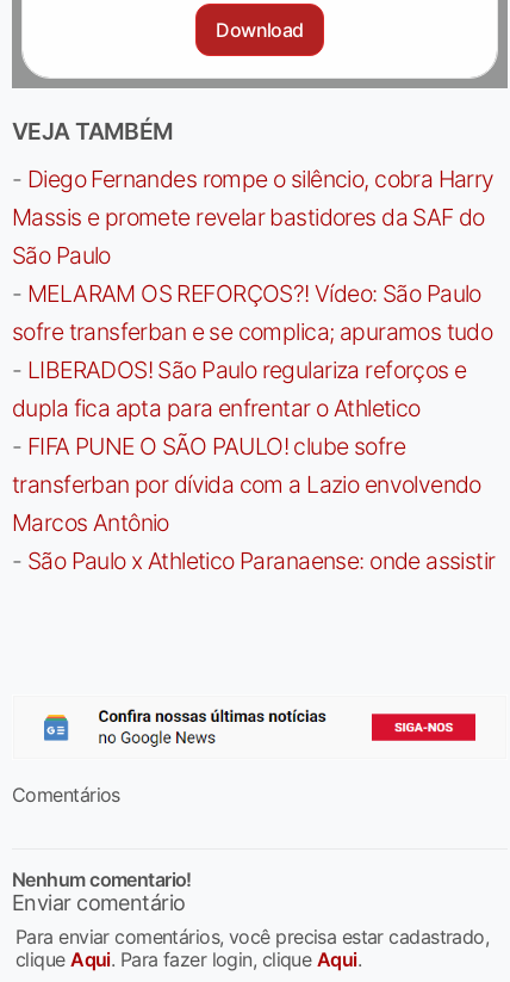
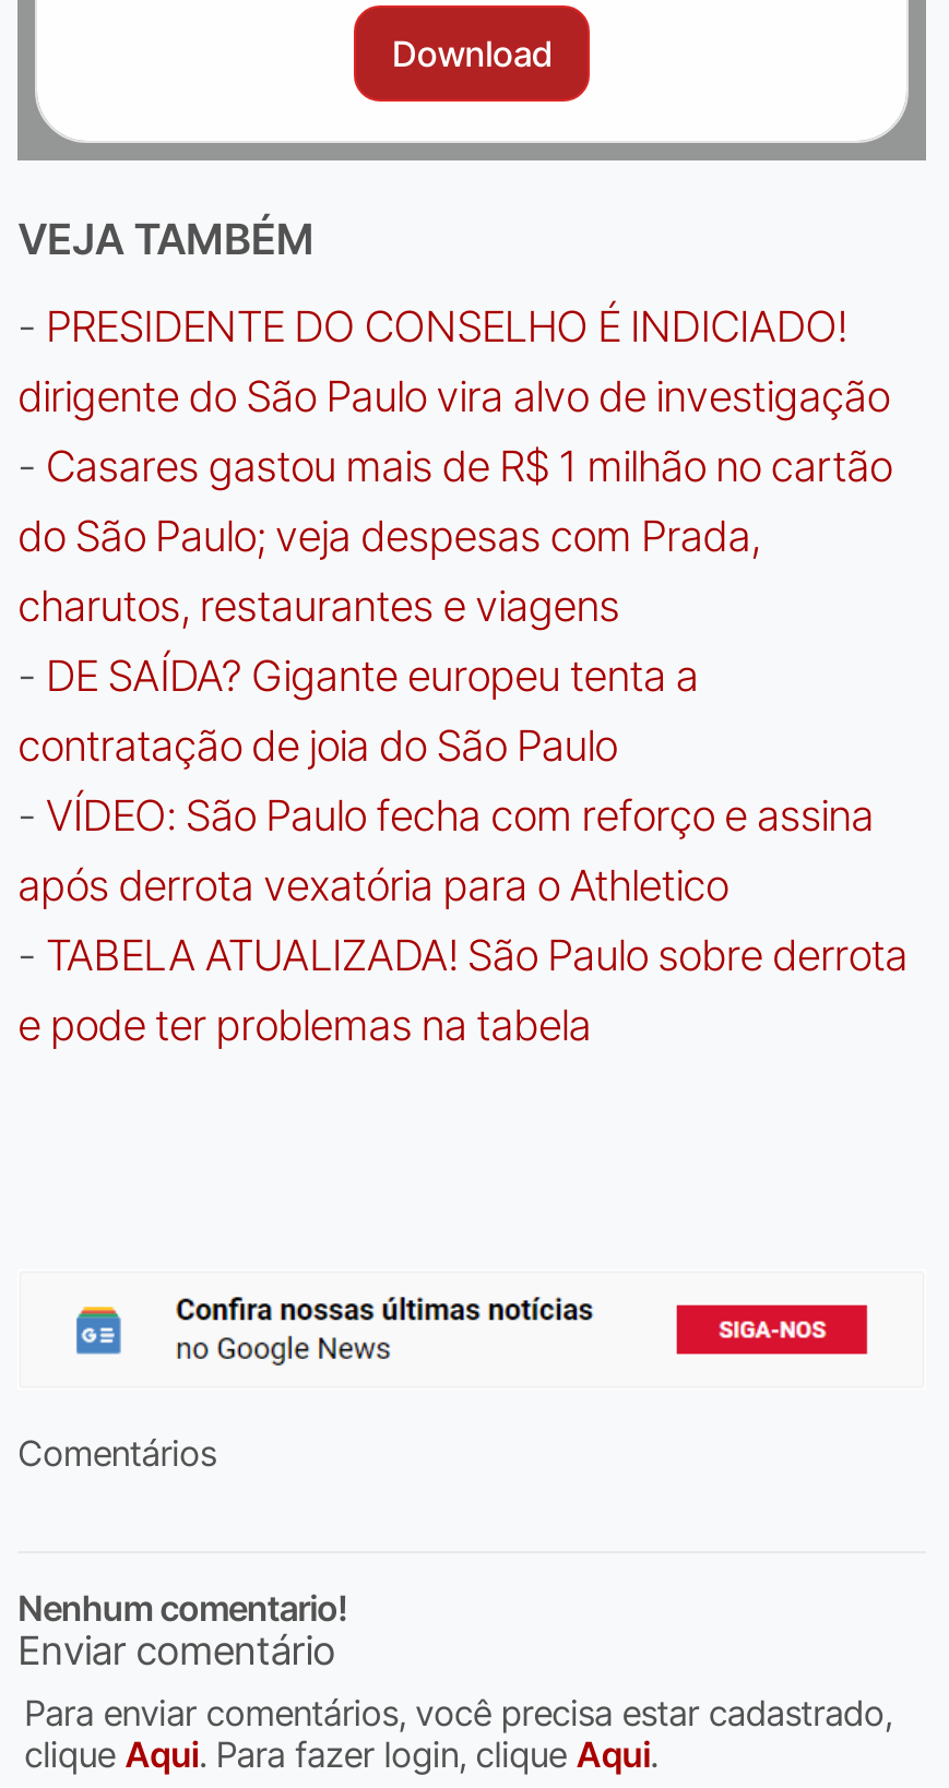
[12,164,495,575] - Diego Fernandes rompe o silêncio, cobra Harry | Massis e promete revelar bastidores da SAF do | São Paulo | - MELARAM OS REFORÇOS?! Vídeo: São Paulo | sofre transferban e se complica; apuramos tudo | - LIBERADOS! São Paulo regulariza reforços e | dupla fica apta para enfrentar o Athletico | - FIFA PUNE O SÃO PAULO! clube sofre | transferban por dívida com a Lazio envolvendo | Marcos Antônio | - São Paulo x Athletico Paranaense: onde assistir -> [17,299,908,1050] - PRESIDENTE DO CONSELHO É INDICIADO! | dirigente do São Paulo vira alvo de investigação | - Casares gastou mais de R$ 1 milhão no cartão | do São Paulo; veja despesas com Prada, | charutos, restaurantes e viagens | - DE SAÍDA? Gigante europeu tenta a | contratação de joia do São Paulo | - VÍDEO: São Paulo fecha com reforço e assina | após derrota vexatória para o Athletico | - TABELA ATUALIZADA! São Paulo sobre derrota | e pode ter problemas na tabela

